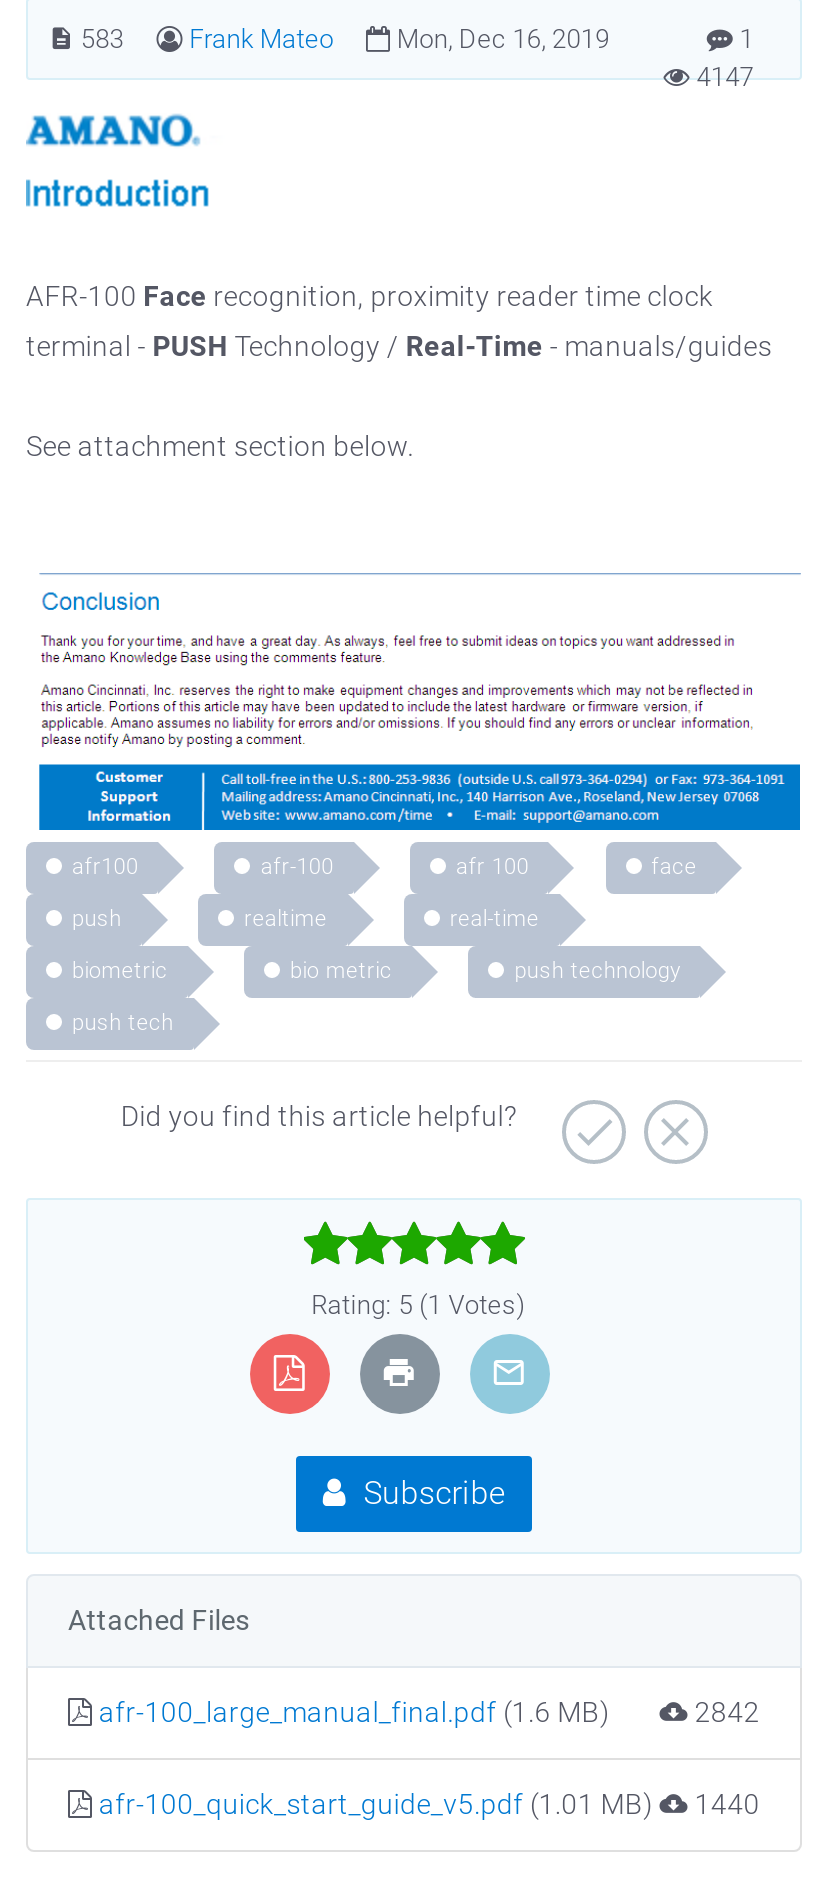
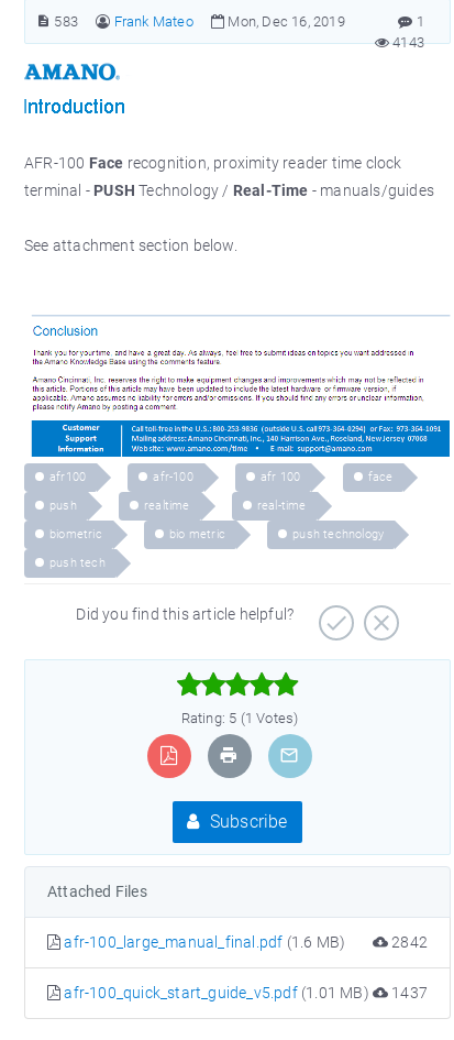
[690,62,754,92] 4147 -> [389,34,424,51] 4143
[99,1788,760,1820] afr-100_quick_start_guide_v5.pdf (1.01 MB) 1440 -> [64,984,428,1002] afr-100_quick_start_guide_v5.pdf (1.01 MB) 1437

